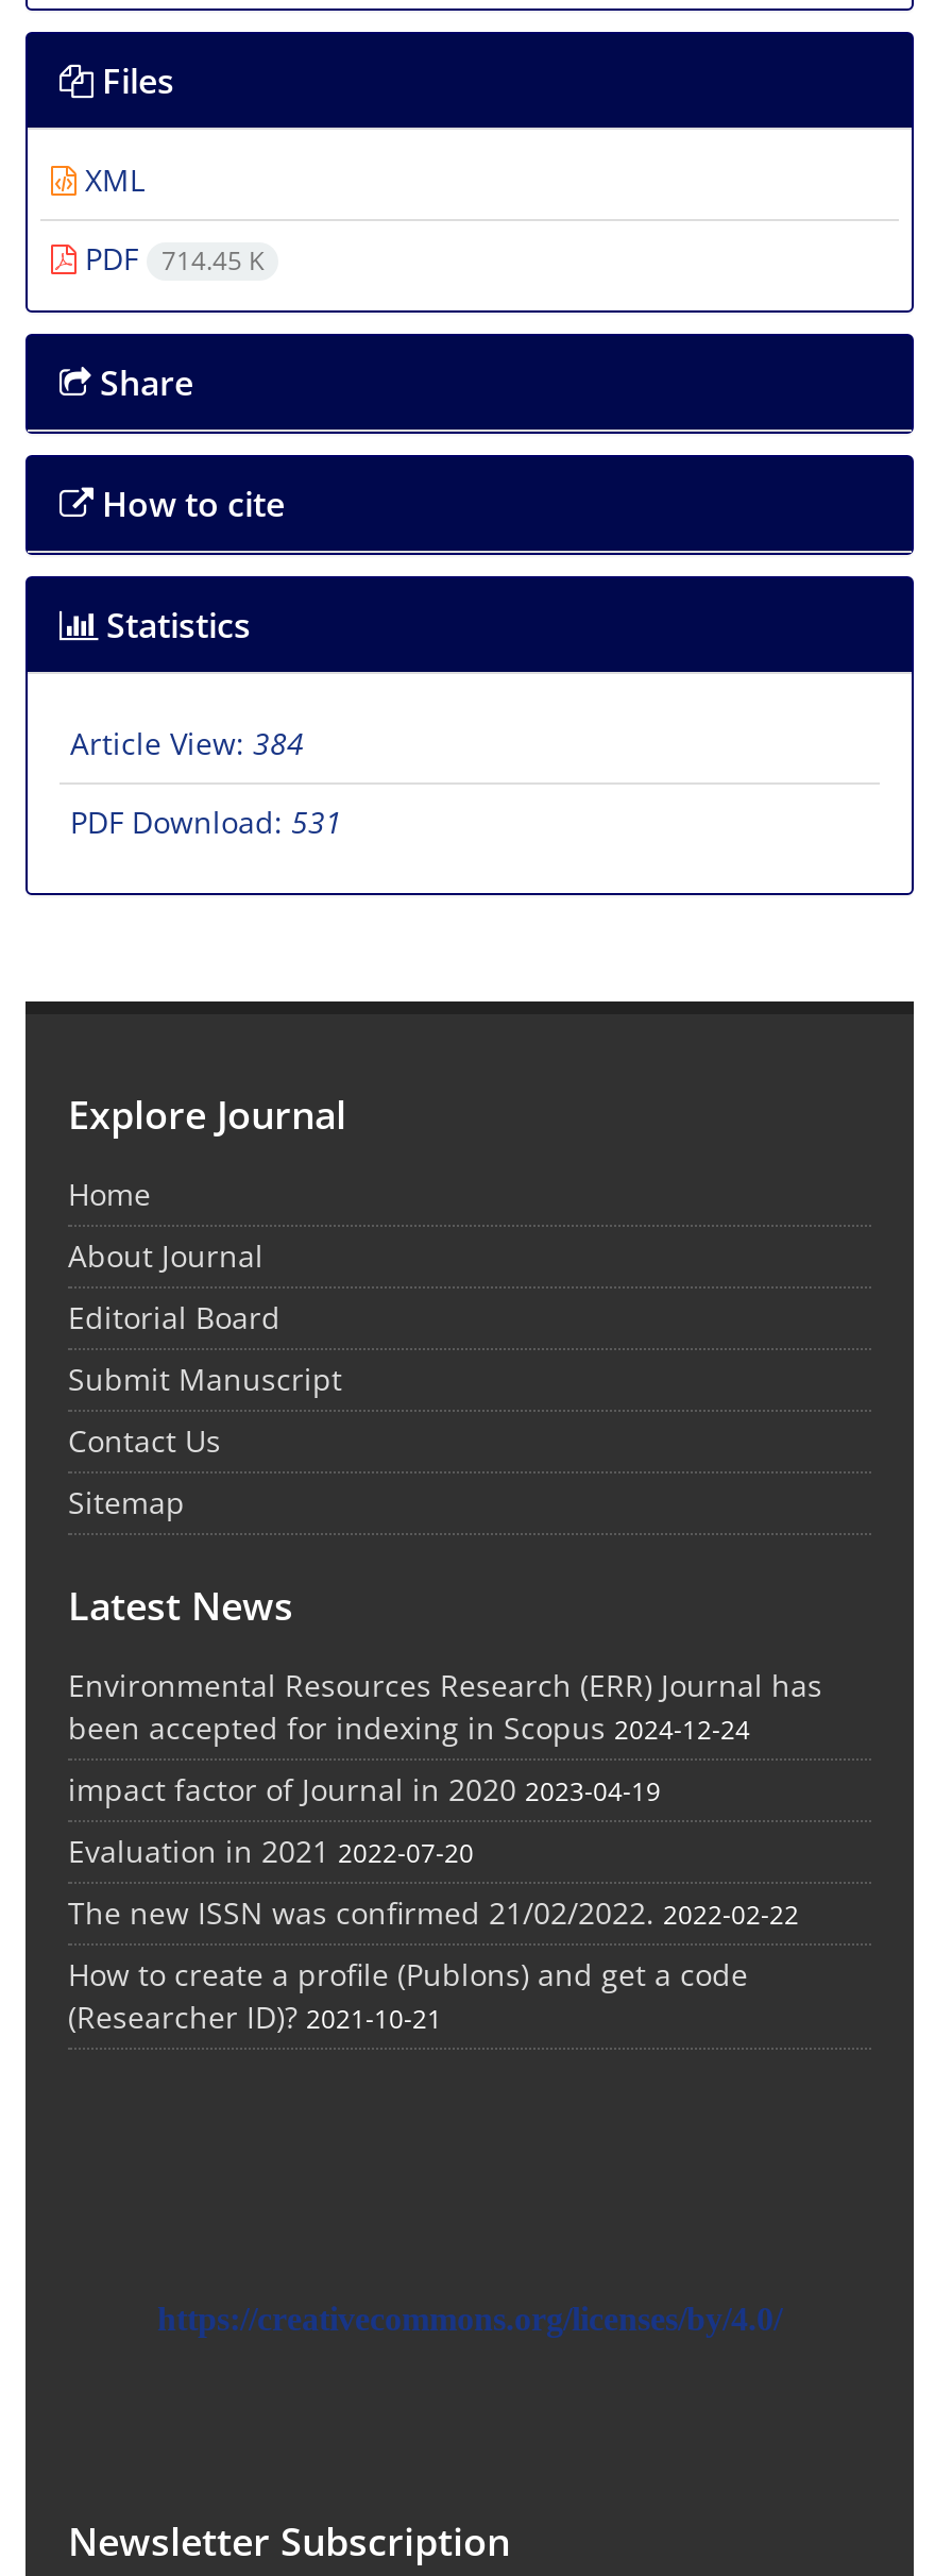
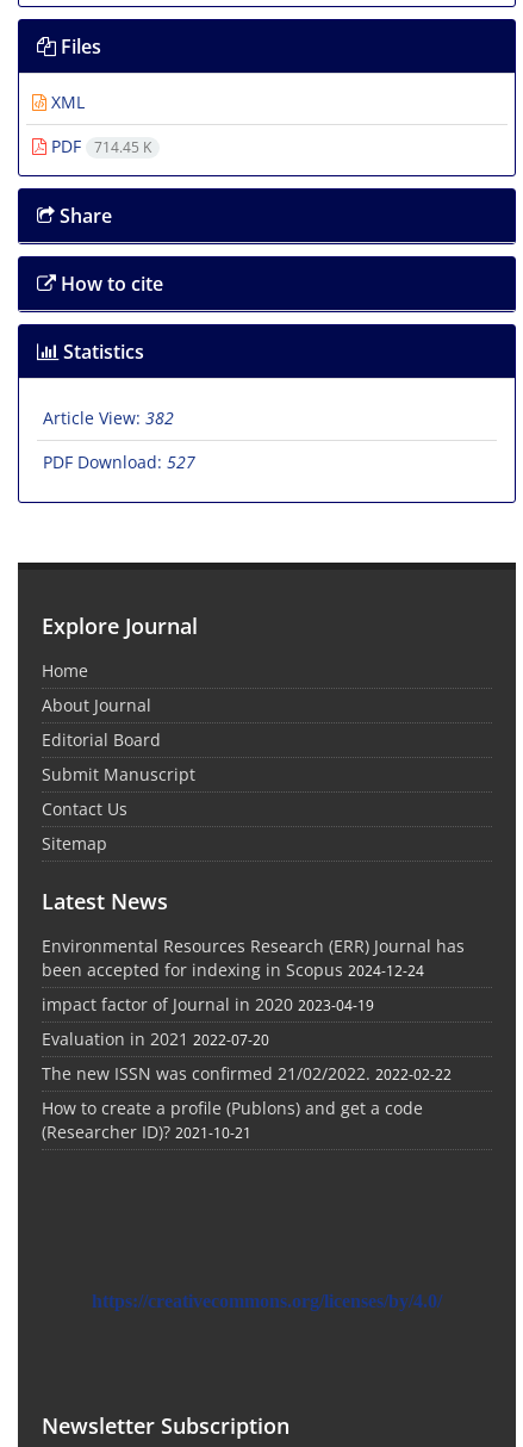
[70,723,304,764] Article View: 384 -> [43,407,174,429] Article View: 382
[70,802,342,842] PDF Download: 531 -> [43,451,195,473] PDF Download: 527

